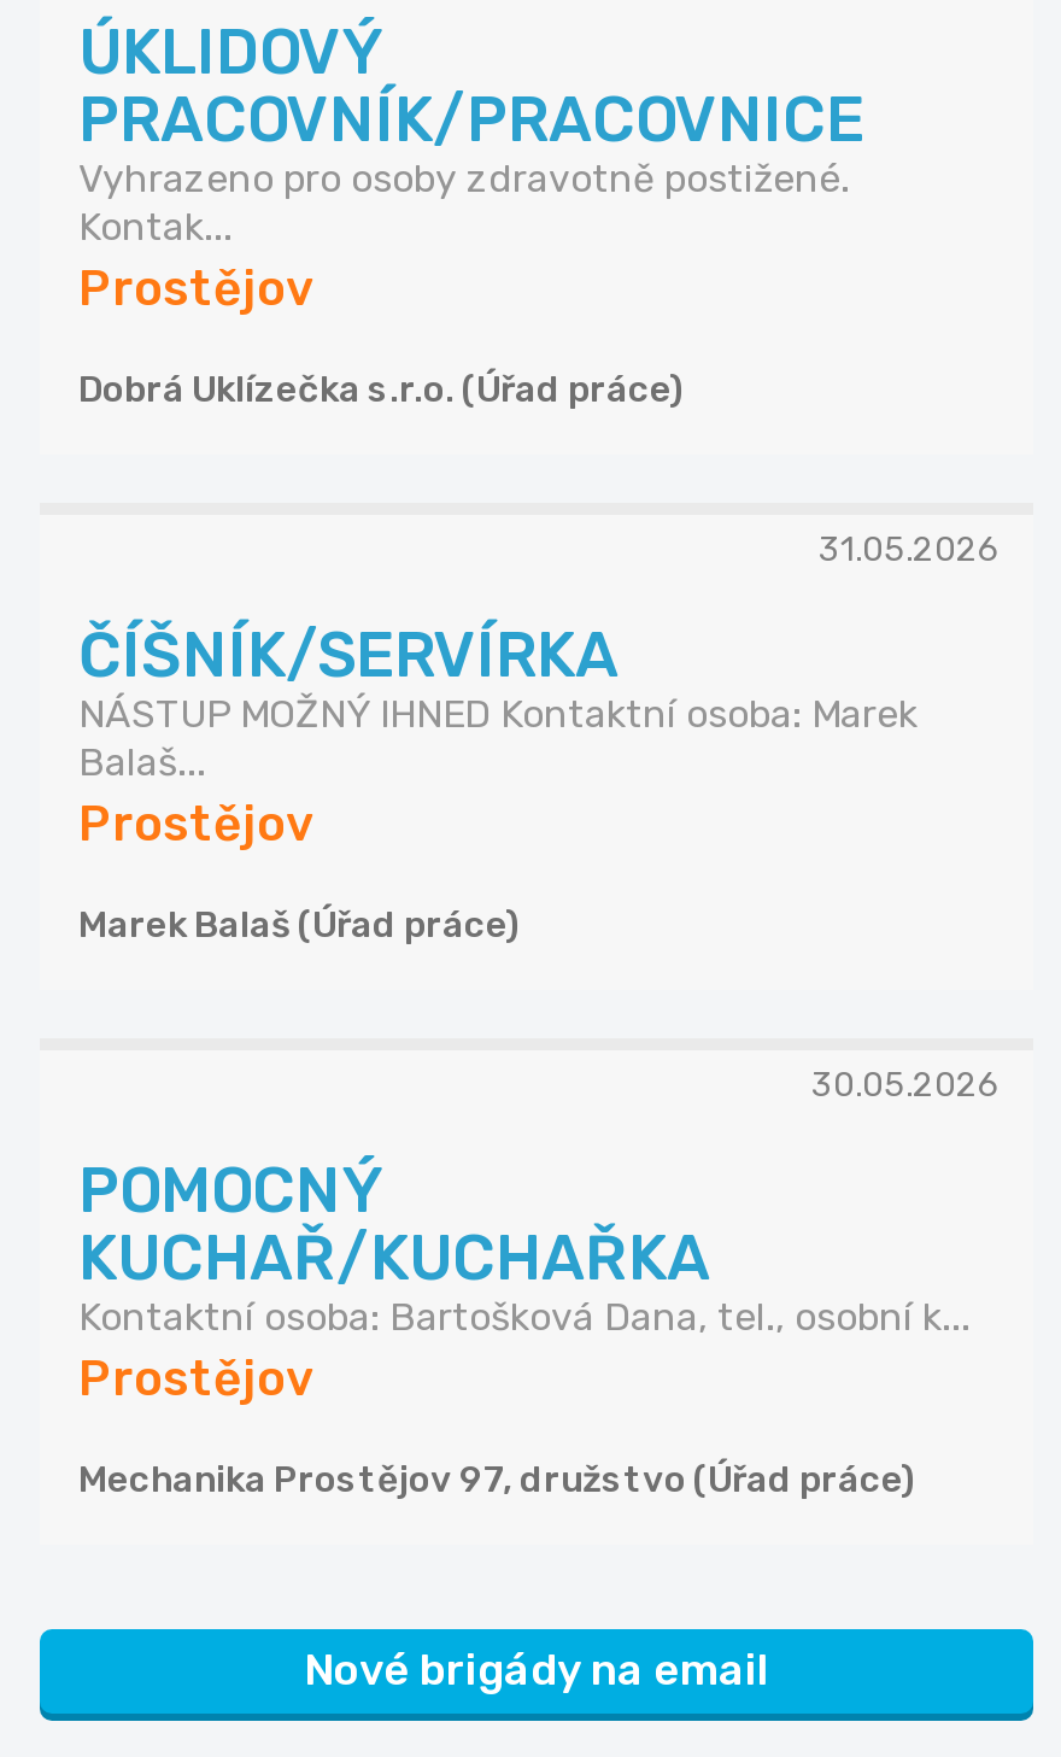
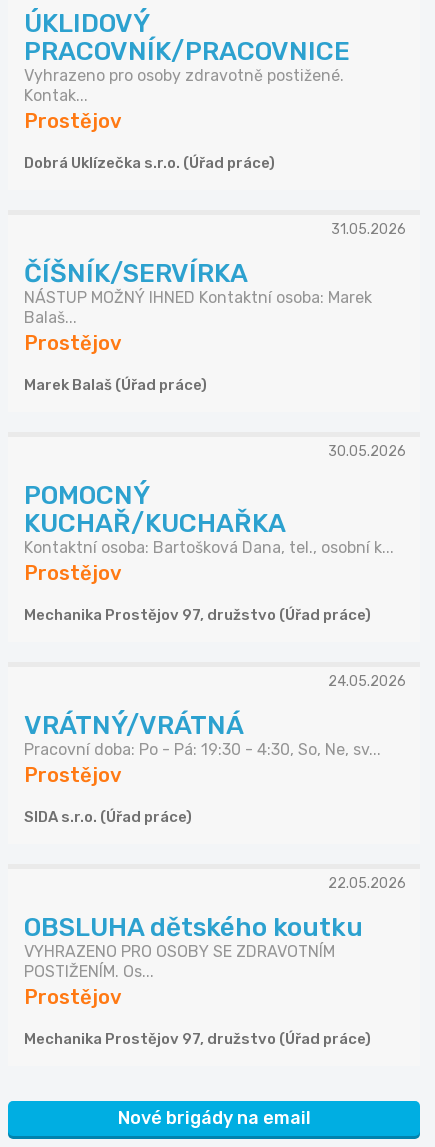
none -> [24,673,406,826] 24.05.2026 | VRÁTNÝ/VRÁTNÁ | Pracovní doba: Po - Pá: 19:30 - 4:30, So, Ne, sv... | Prostějov | SIDA s.r.o. (Úřad práce)
none -> [24,875,406,1048] 22.05.2026 | OBSLUHA dětského koutku | VYHRAZENO PRO OSOBY SE ZDRAVOTNÍM | POSTIŽENÍM. Os... | Prostějov | Mechanika Prostějov 97, družstvo (Úřad práce)

